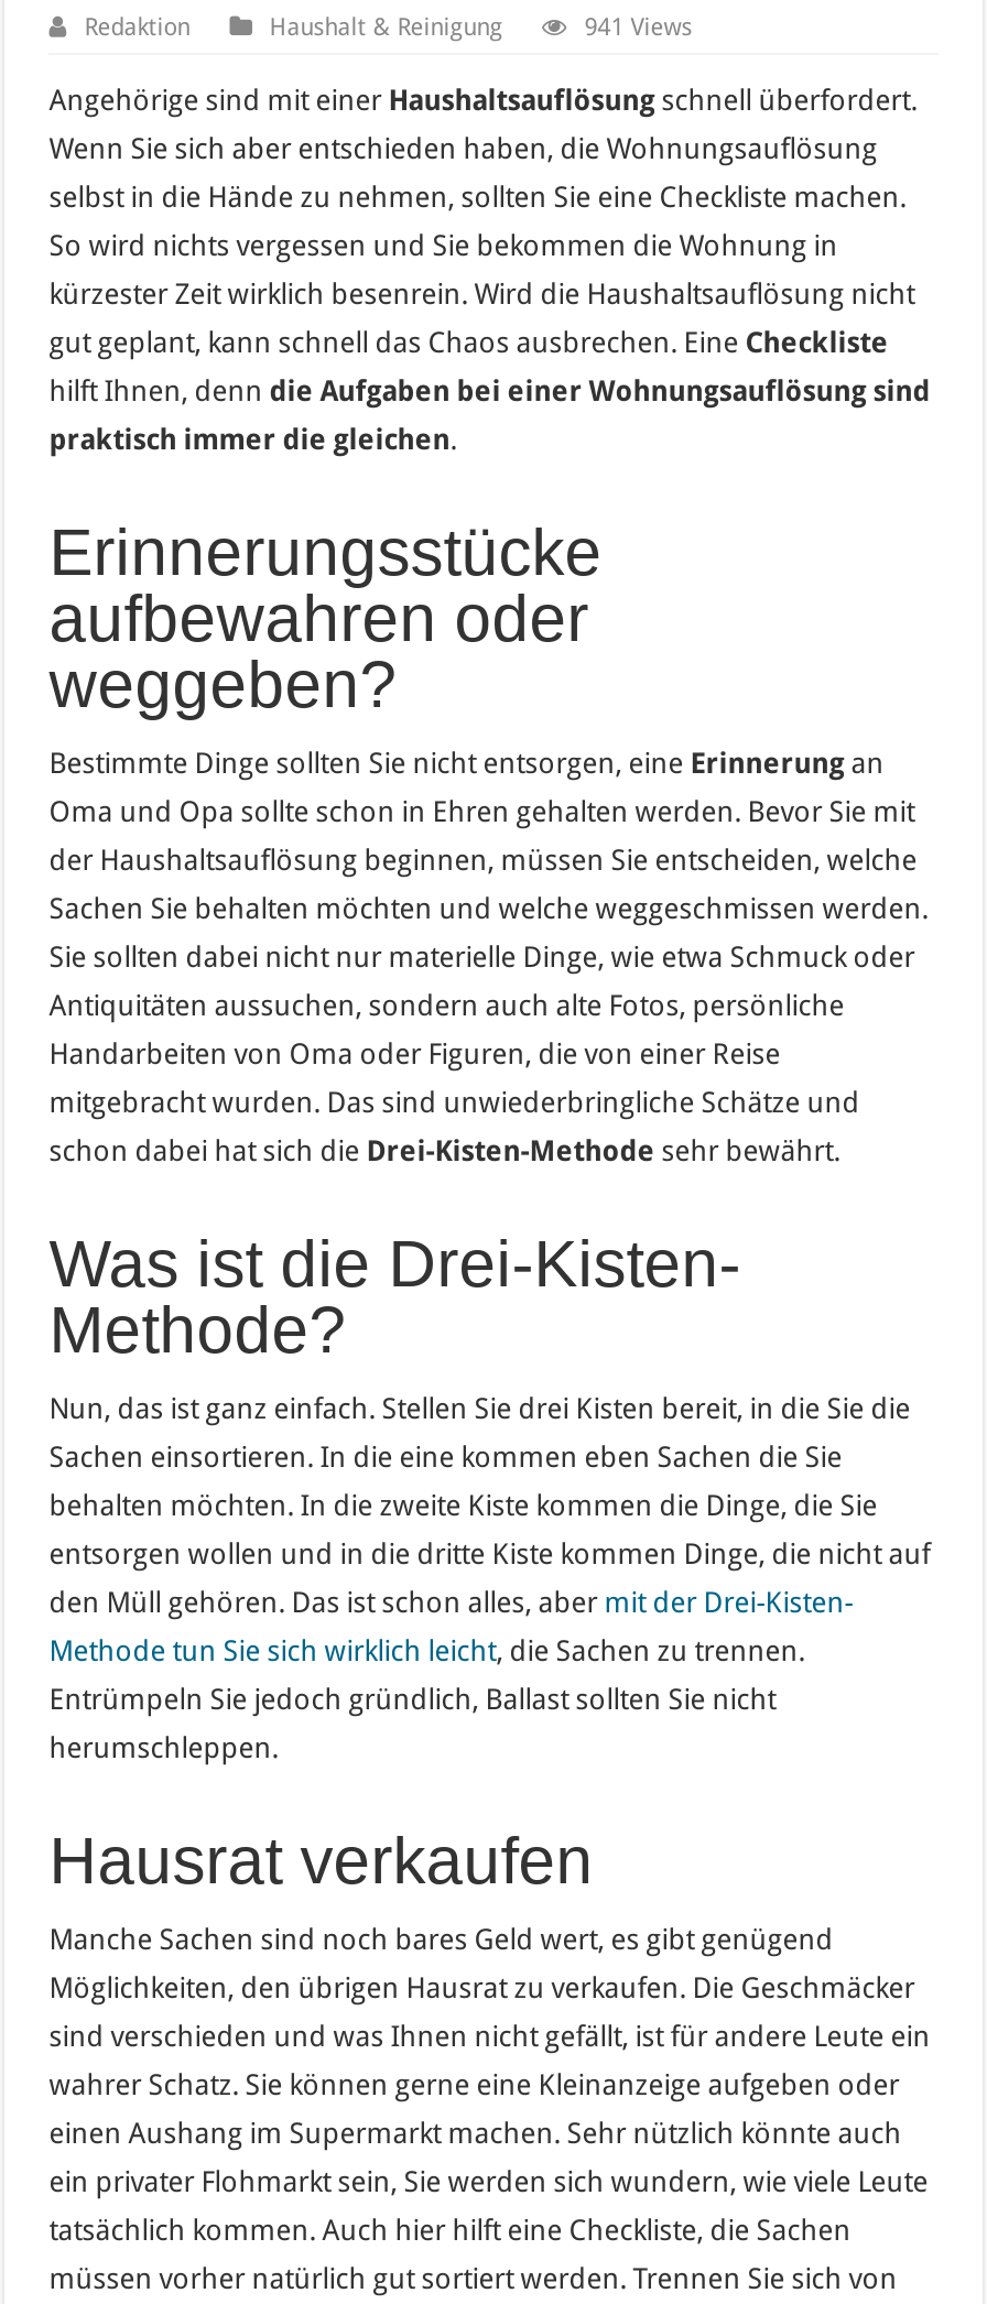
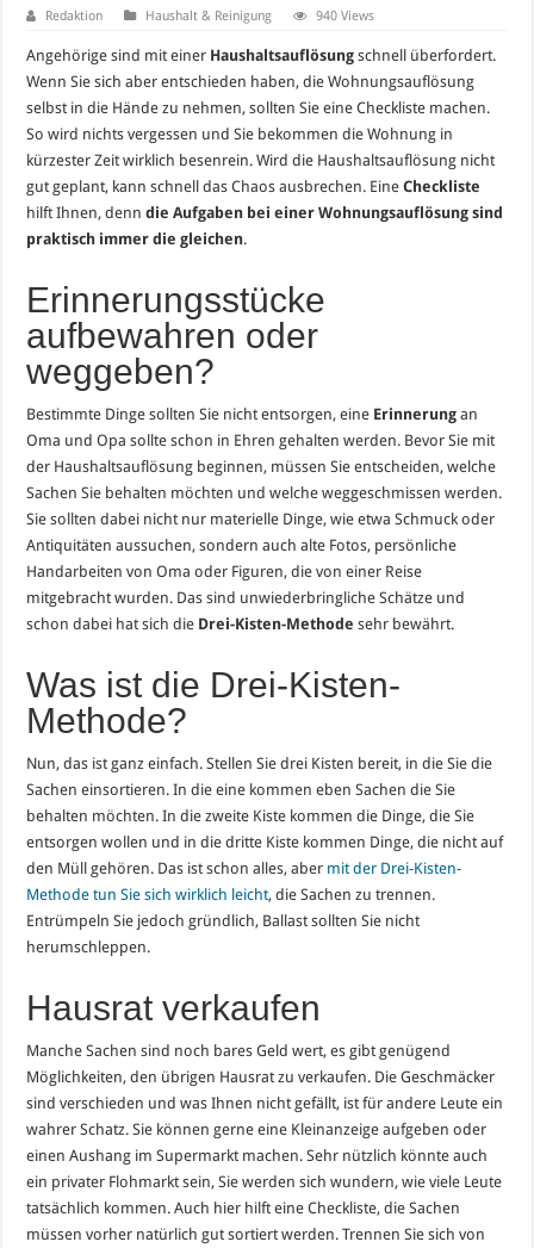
[584,13,692,41] 941 Views -> [316,8,375,24] 940 Views

